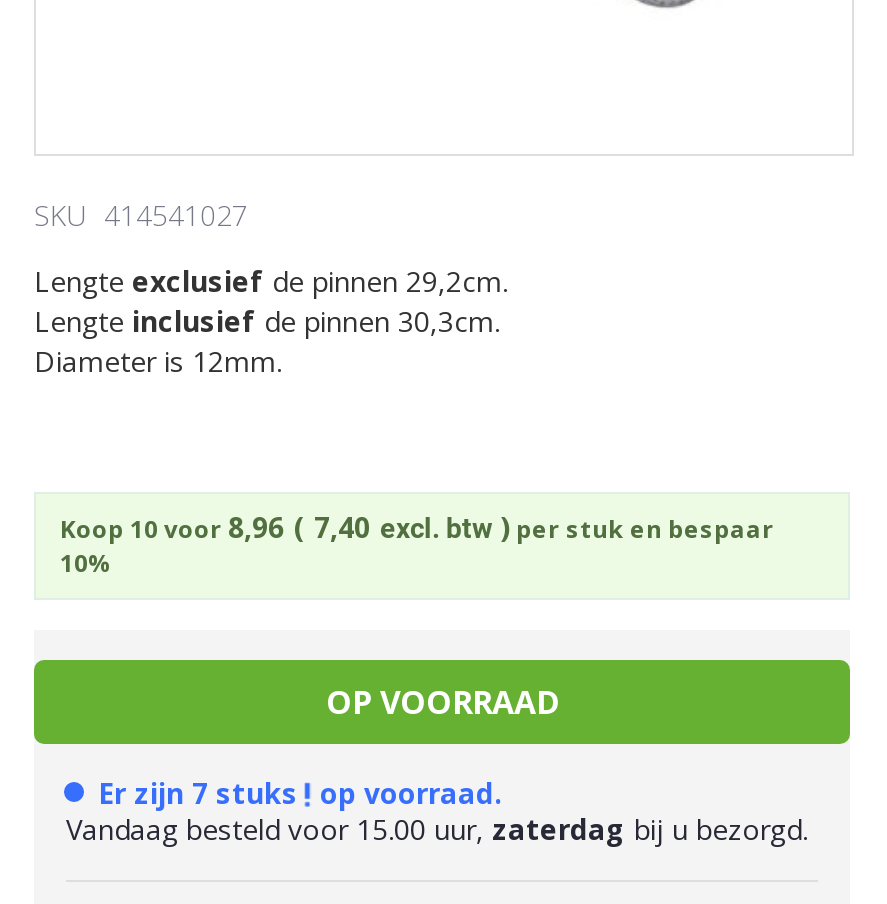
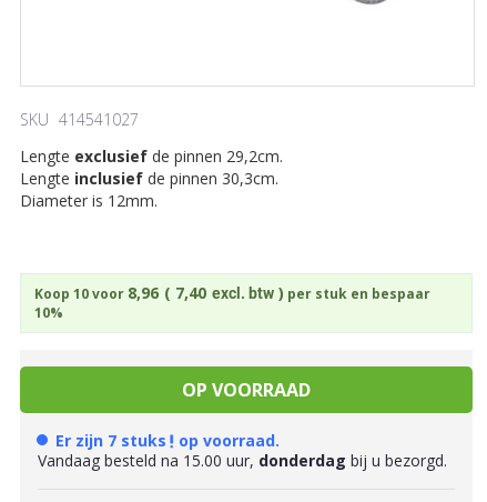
[66,811,808,849] Vandaag besteld voor 15.00 uur, zaterdag bij u bezorgd. -> [38,450,447,471] Vandaag besteld na 15.00 uur, donderdag bij u bezorgd.

